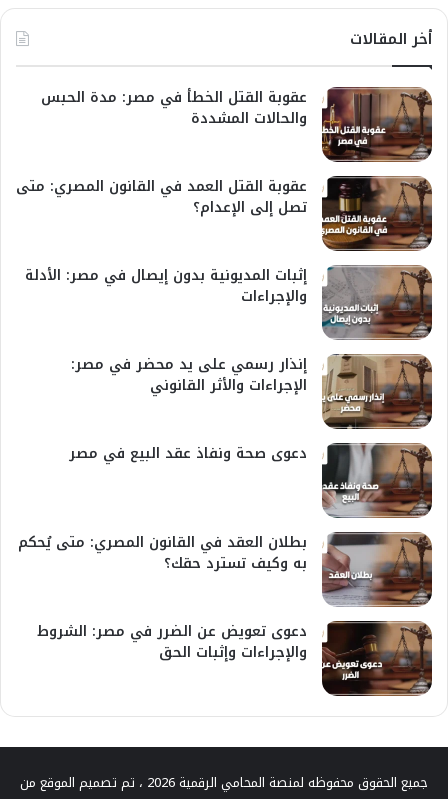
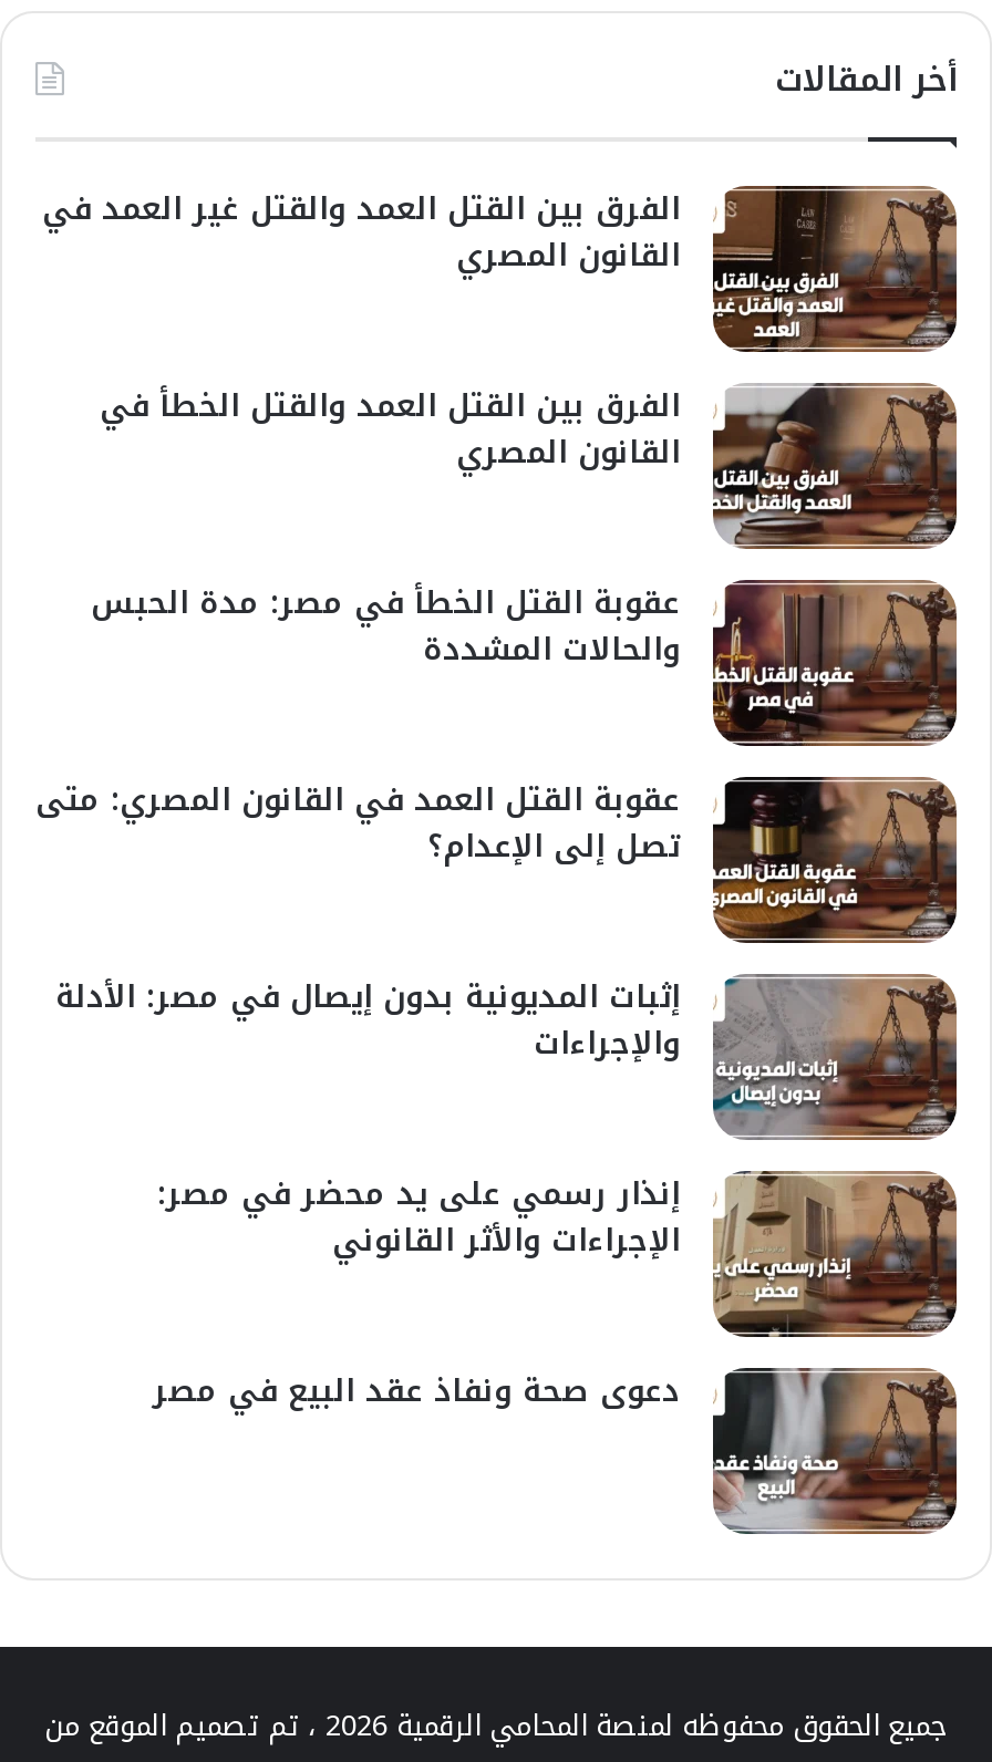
none -> [42,179,855,482] [image] | الفرق بين القتل العمد والقتل غير العمد في | القانون المصري | الفرق بين القتل العمد والقتل الخطأ في | القانون المصري
none -> [713,383,857,549] [image]
moved [16,84,434,467] -> [35,573,961,1420]: [image] | عقوبة القتل الخطأ في مصر: مدة الحبس | والحالات المشددة | ... | الإجراءات والأثر القانوني | دعوى صحة ونفاذ عقد البيع في مصر
moved [320,441,434,519] -> [709,1364,961,1536]: [image]
[18,529,386,666] [image] | بطلان العقد في القانون المصري: متى يُحكم | به وكيف تسترد حقك؟ | دعوى تعويض عن الضرر في مصر: الشروط | والإجراءات وإثبات الحق -> none
[322,621,383,696] [image] -> none

